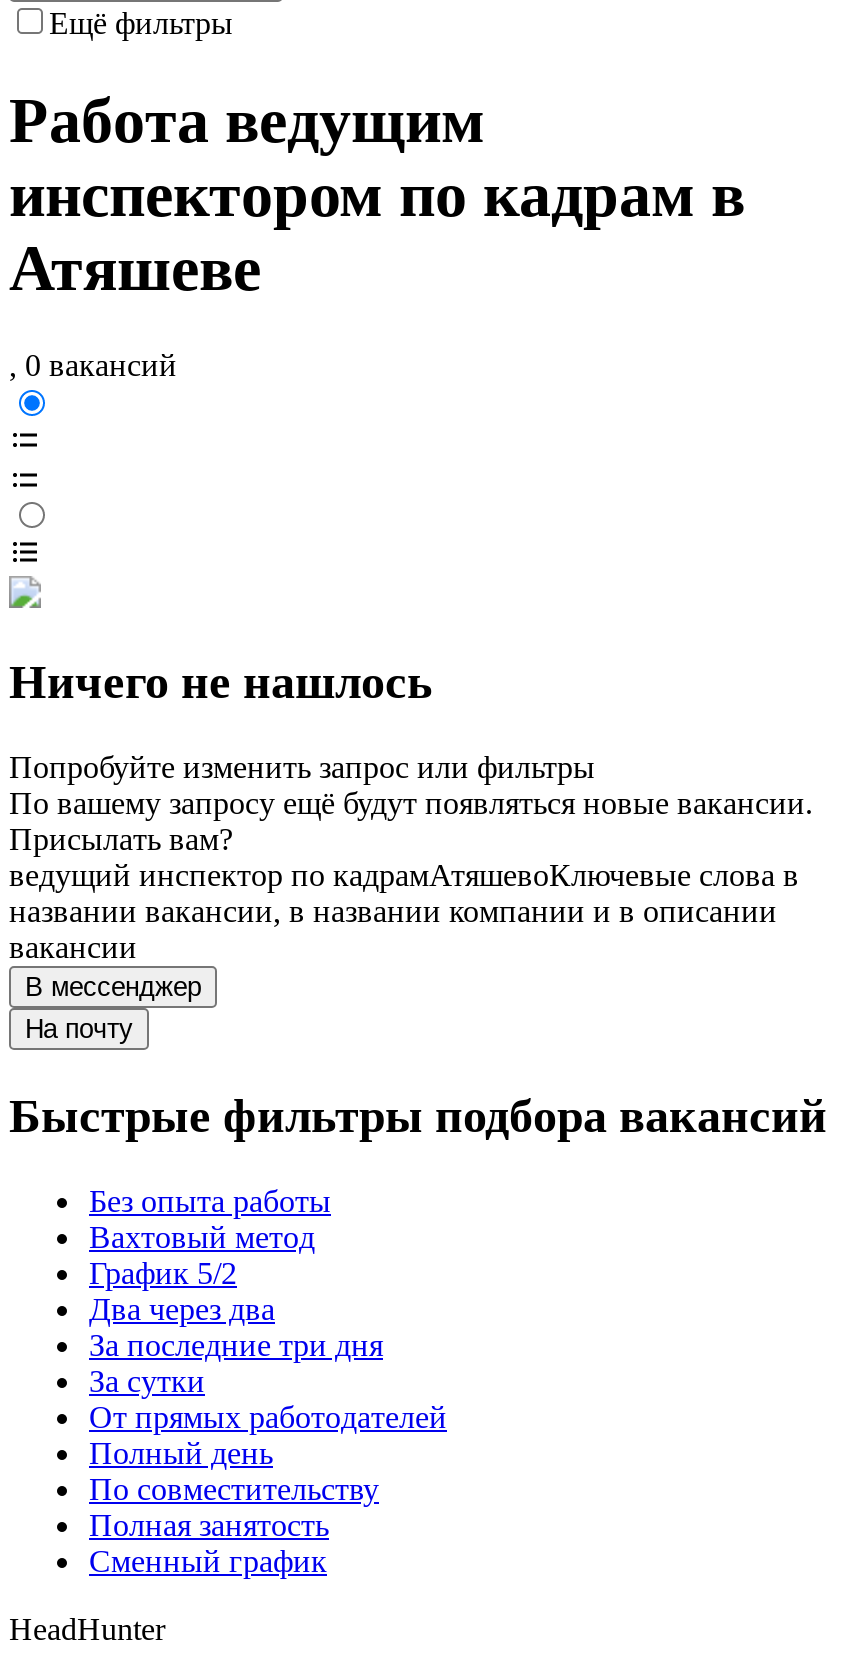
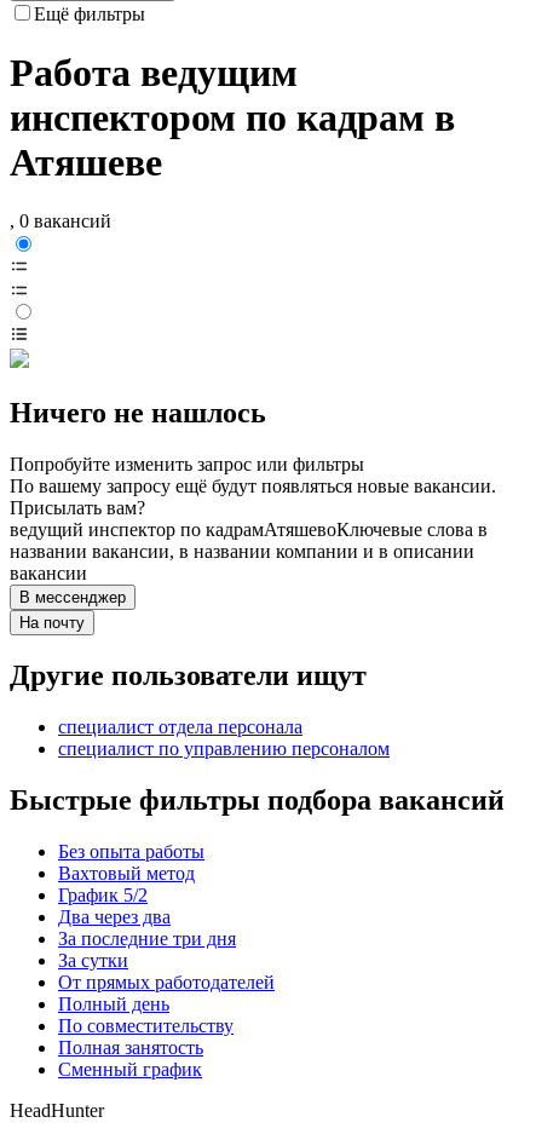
none -> [10,660,390,759] Другие пользователи ищут | специалист отдела персонала | специалист по управлению персоналом

